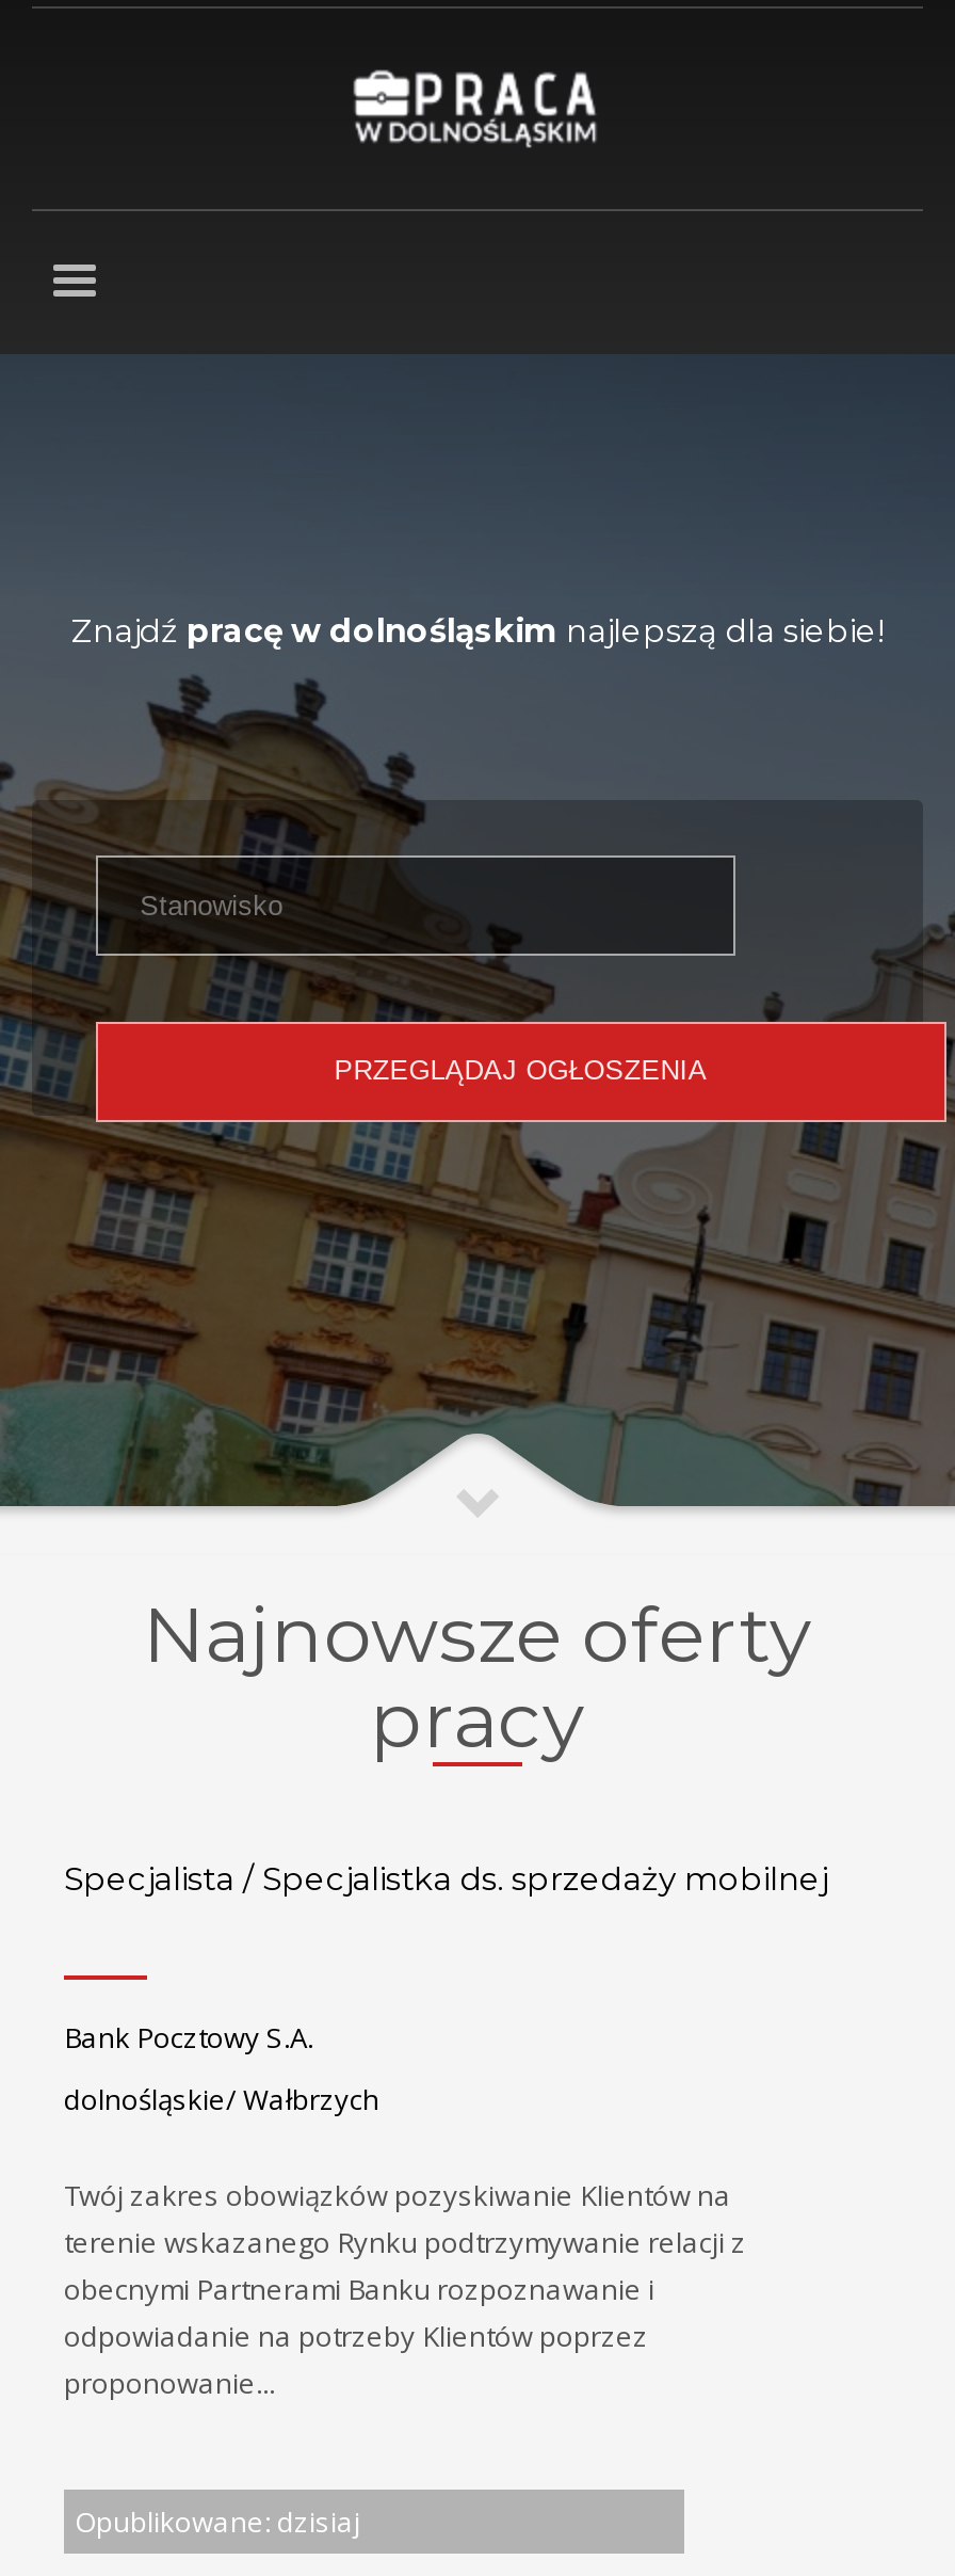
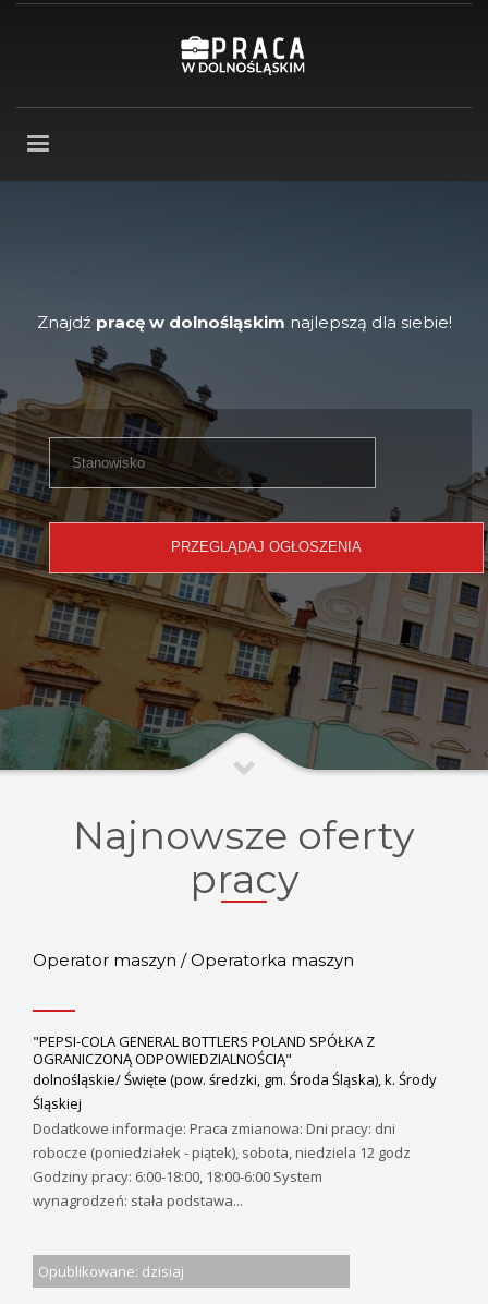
[64,1857,827,1898] Specjalista / Specjalistka ds. sprzedaży mobilnej -> [33,949,354,970] Operator maszyn / Operatorka maszyn
[64,2018,746,2401] Bank Pocztowy S.A. | dolnośląskie/ Wałbrzych | Twój zakres obowiązków pozyskiwanie Klientów na | terenie wskazanego Rynku podtrzymywanie relacji z | obecnymi Partnerami Banku rozpoznawanie i | odpowiadanie na potrzeby Klientów poprzez | proponowanie... -> [33,1031,437,1210] "PEPSI-COLA GENERAL BOTTLERS POLAND SPÓŁKA Z | OGRANICZONĄ ODPOWIEDZIALNOŚCIĄ" | dolnośląskie/ Święte (pow. średzki, gm. Środa Śląska), k. Środy | Śląskiej | Dodatkowe informacje: Praca zmianowa: Dni pracy: dni | robocze (poniedziałek - piątek), sobota, niedziela 12 godz | Godziny pracy: 6:00-18:00, 18:00-6:00 System | wynagrodzeń: stała podstawa...

